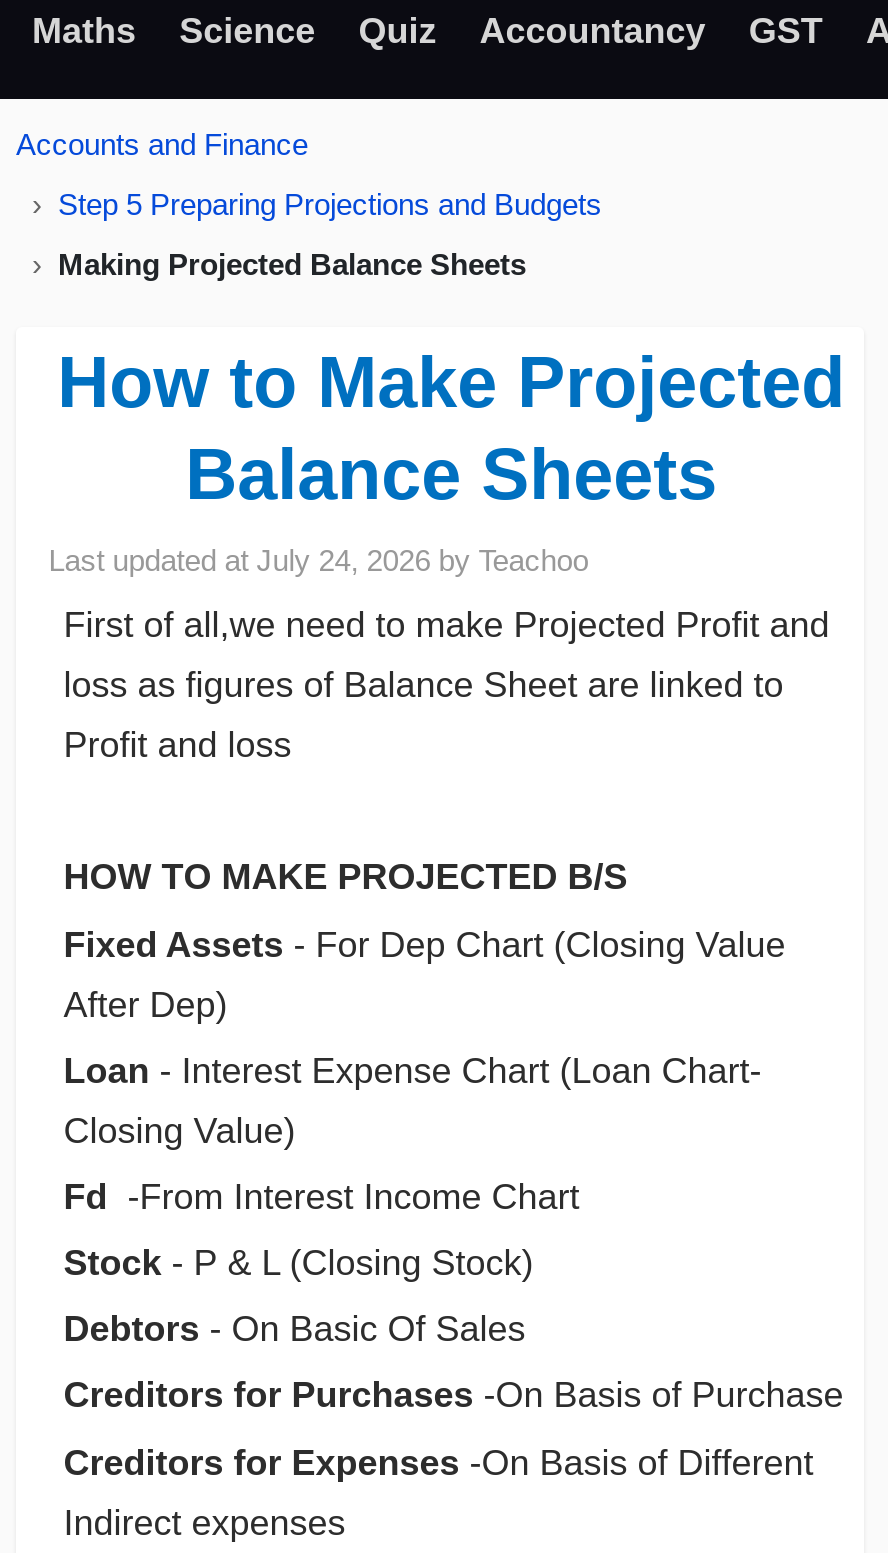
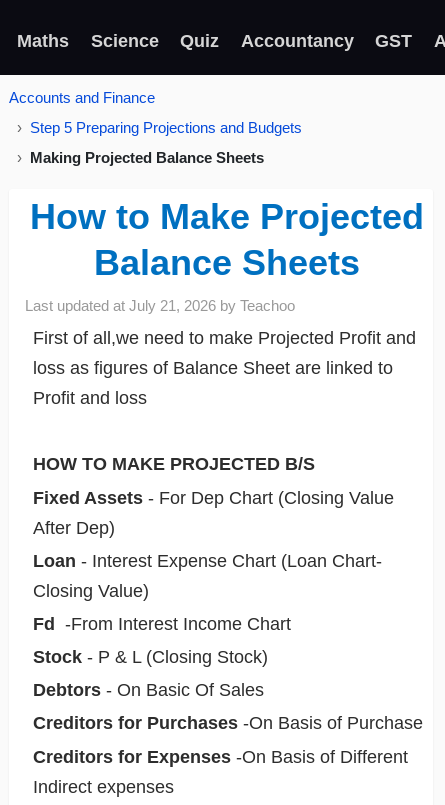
[48,543,588,577] Last updated at July 24, 2026 by Teachoo -> [25,297,295,314] Last updated at July 21, 2026 by Teachoo

